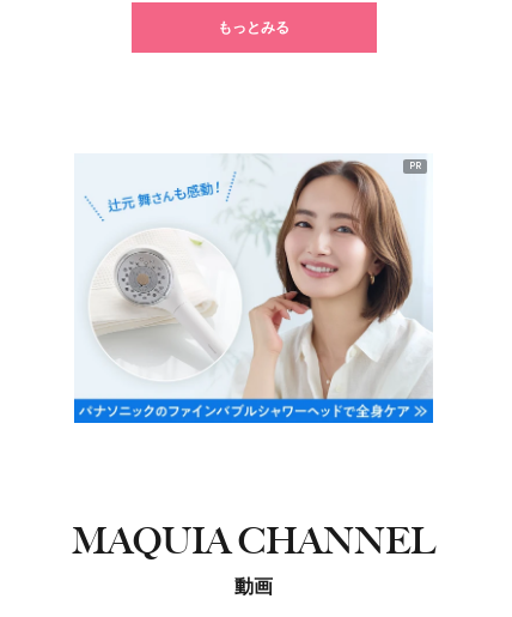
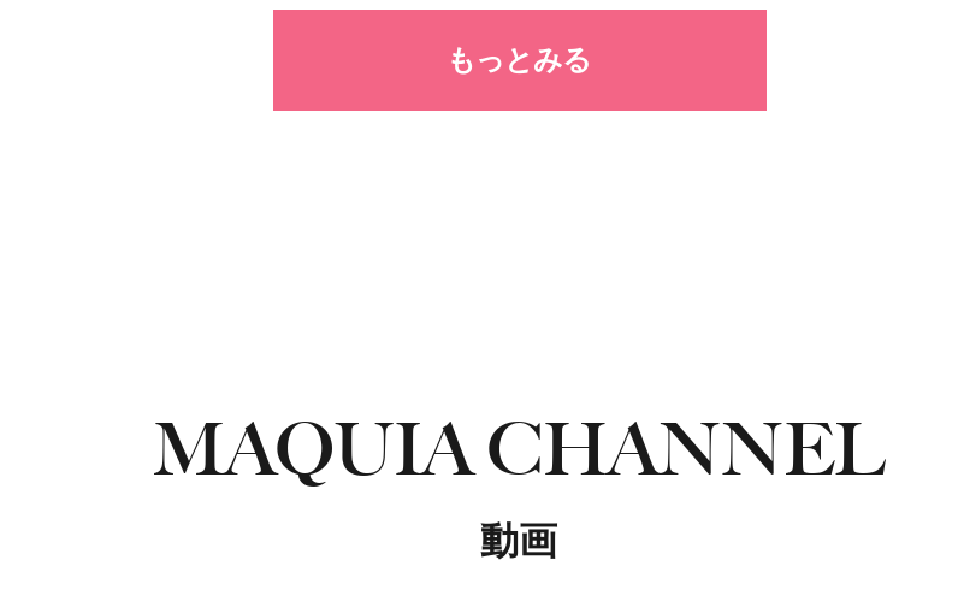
[73,153,434,424] [image] | PR -> none

